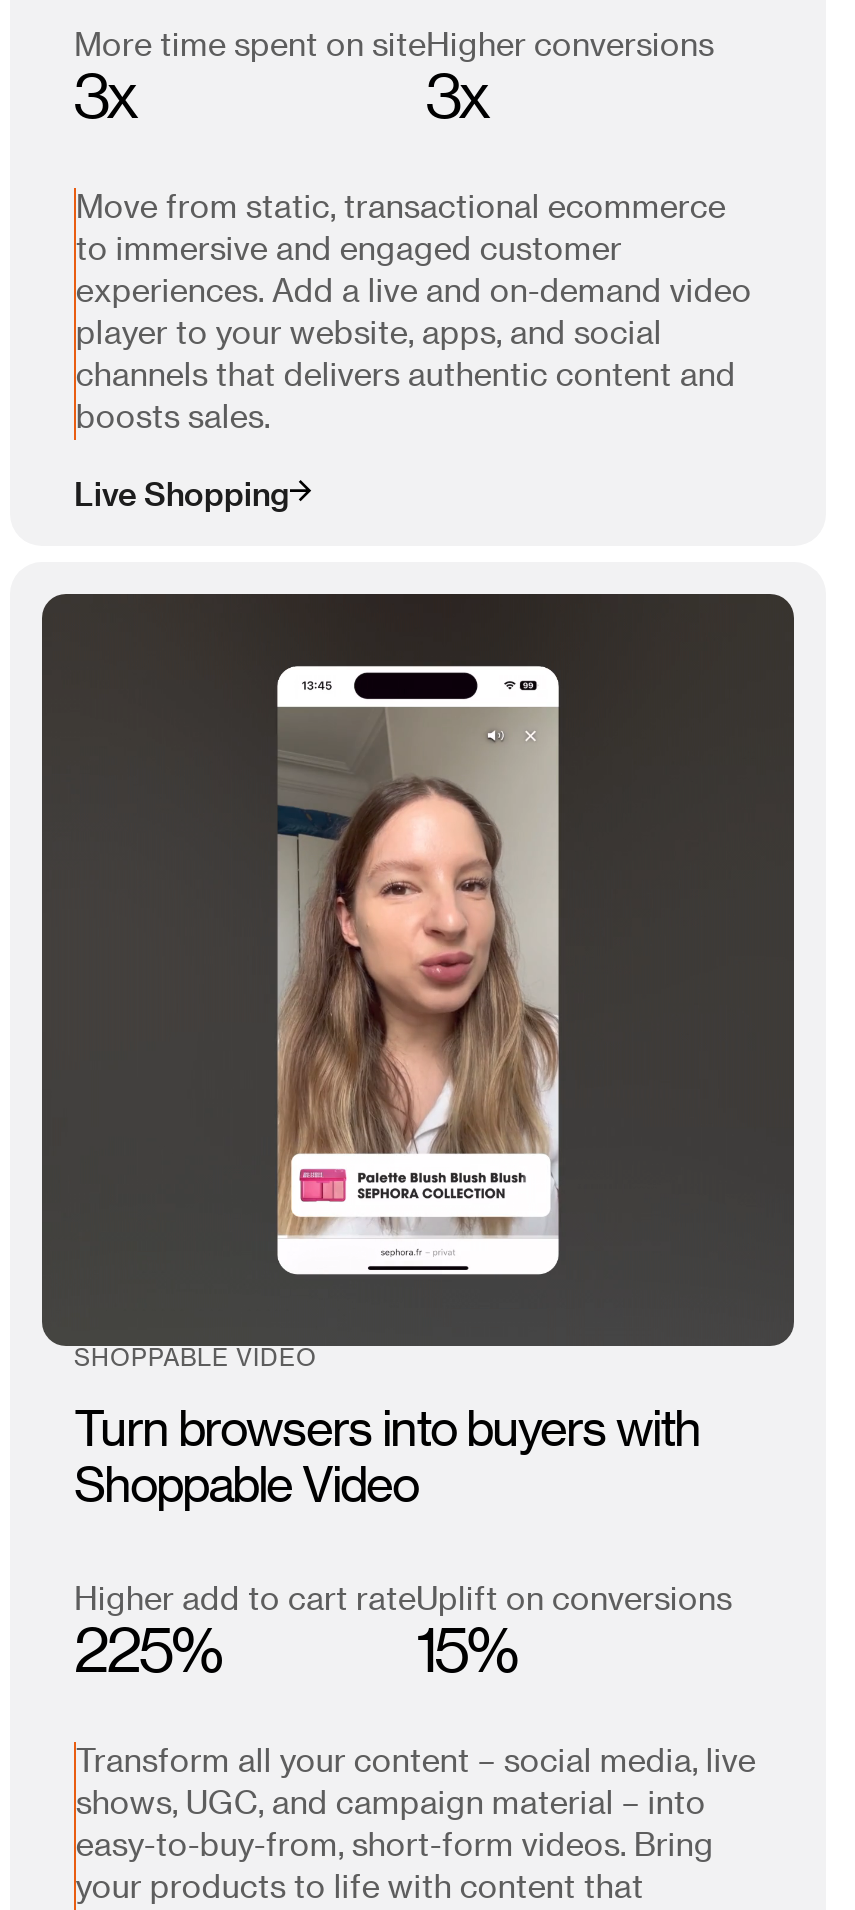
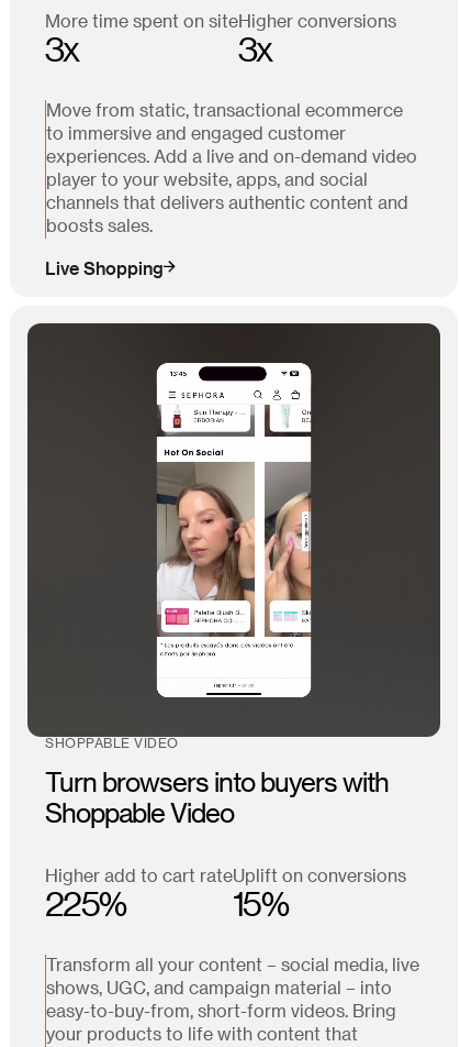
[276,704,560,1240] [image] -> [156,385,312,687] [image]

